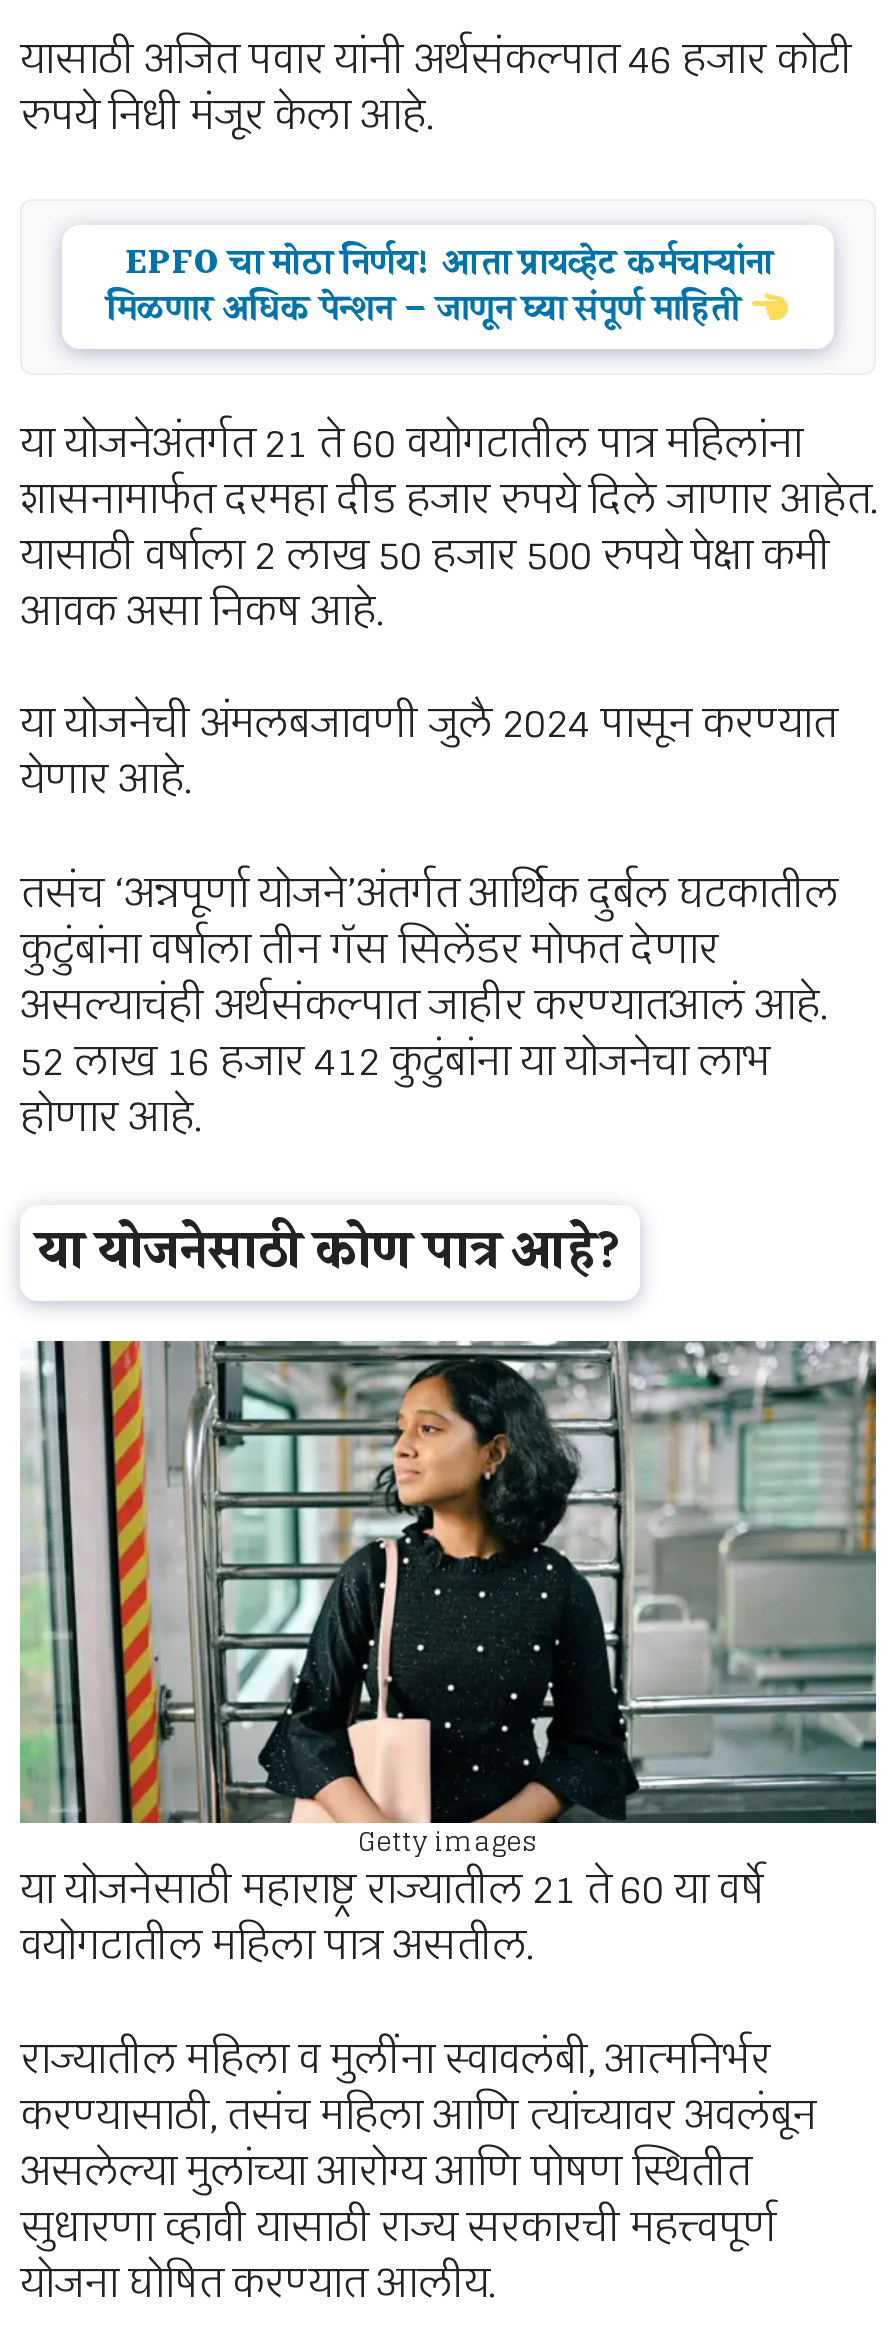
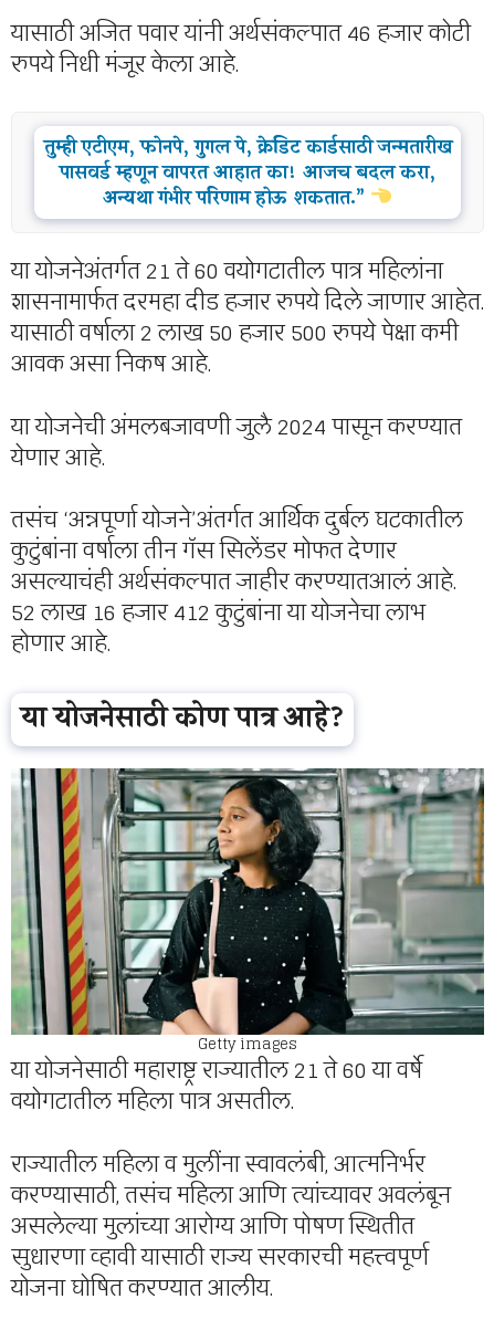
[106,235,771,339] EPFO चा मोठा निर्णय! आता प्रायव्हेट कर्मचाऱ्यांना | मिळणार अधिक पेन्शन – जाणून घ्या संपूर्ण माहिती -> [44,131,451,214] तुम्ही एटीएम, फोनपे, गुगल पे, क्रेडिट कार्डसाठी जन्मतारीख | पासवर्ड म्हणून वापरत आहात का! आजच बदल करा, | अन्यथा गंभीर परिणाम होऊ शकतात.”

